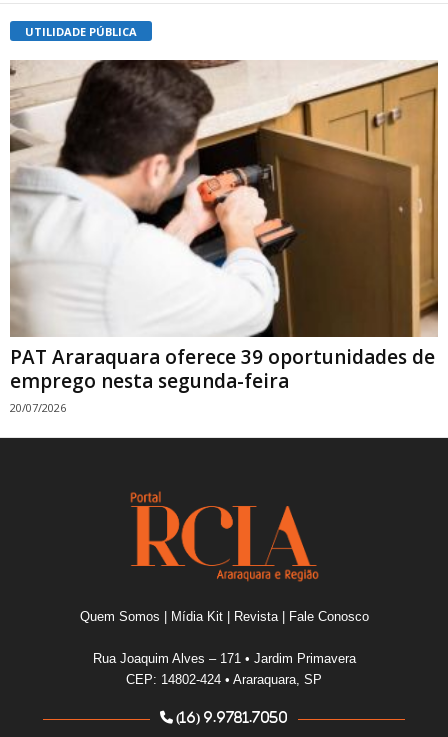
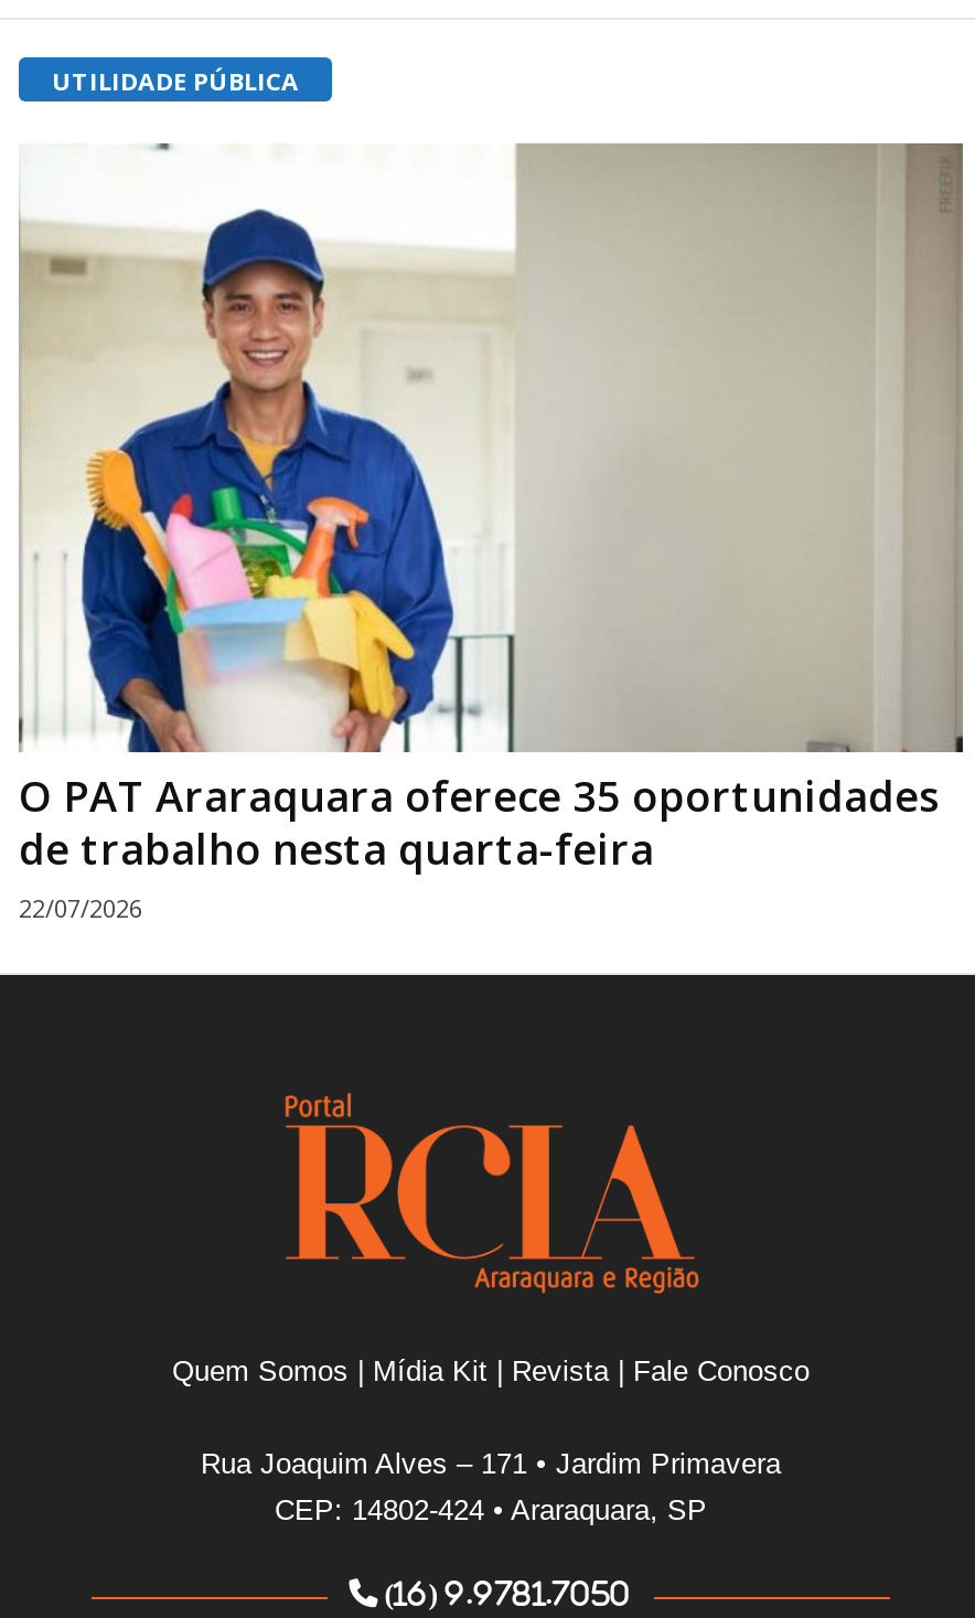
[9,59,439,415] [image] | PAT Araraquara oferece 39 oportunidades de | emprego nesta segunda-feira | 20/07/2026 -> [19,142,965,925] [image] | O PAT Araraquara oferece 35 oportunidades | de trabalho nesta quarta-feira | 22/07/2026

